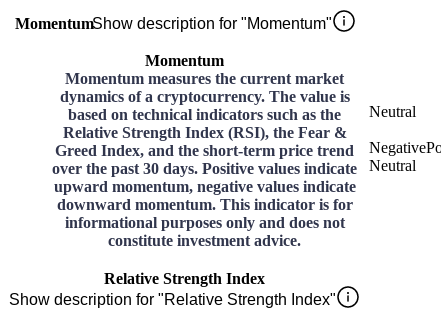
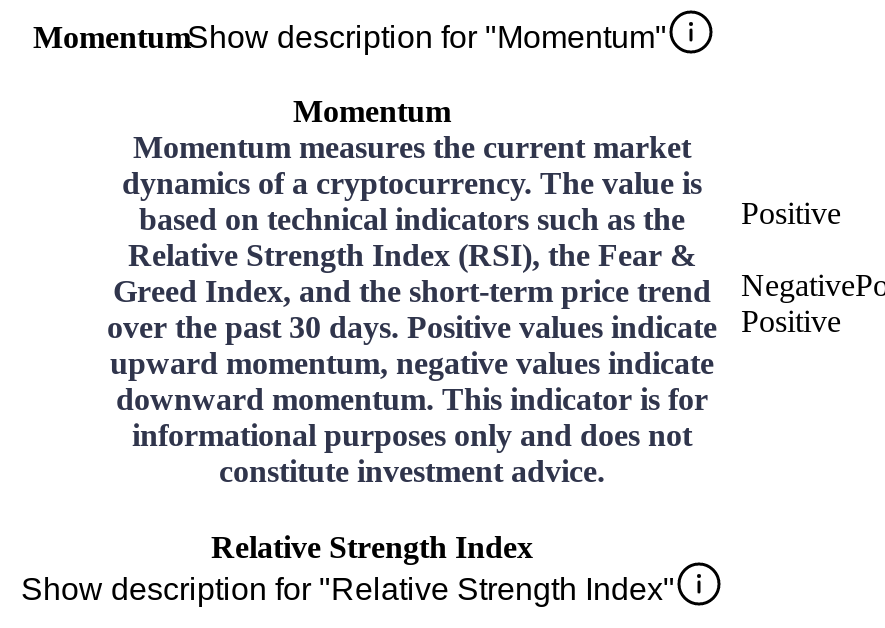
[369,103,416,120] Neutral -> [741,197,841,231] Positive
[369,157,416,174] Neutral -> [741,305,841,339] Positive

